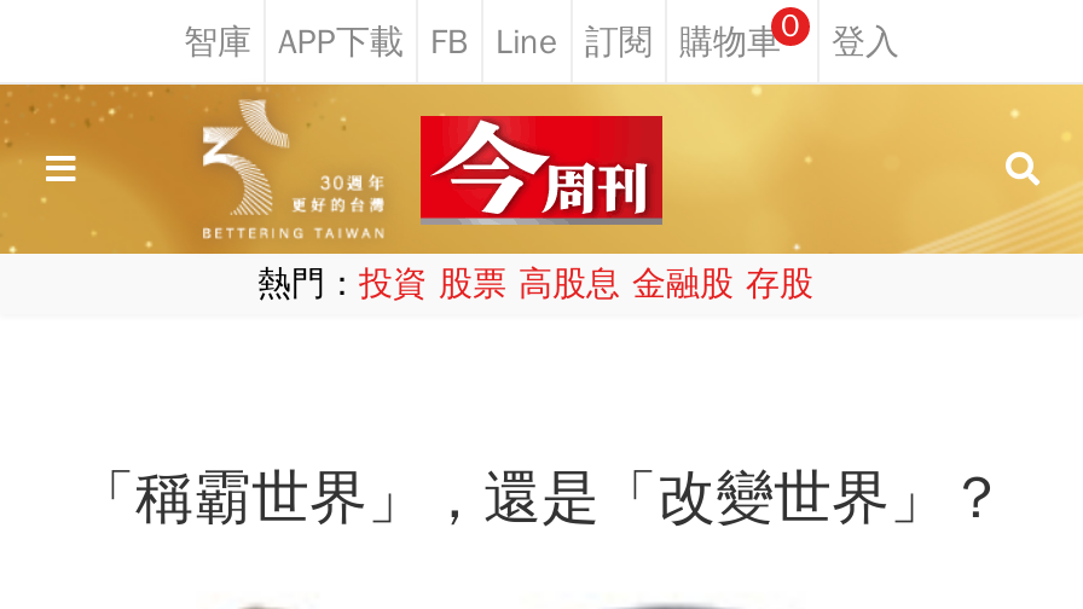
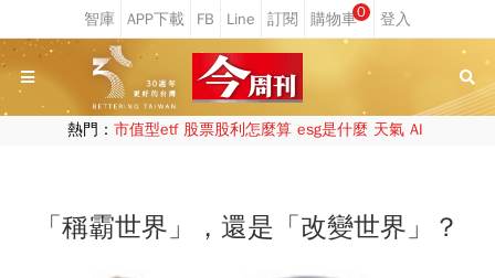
[257,263,813,304] 熱門：投資 股票 高股息 金融股 存股 -> [67,120,423,139] 熱門：市值型etf 股票股利怎麼算 esg是什麼 天氣 AI

